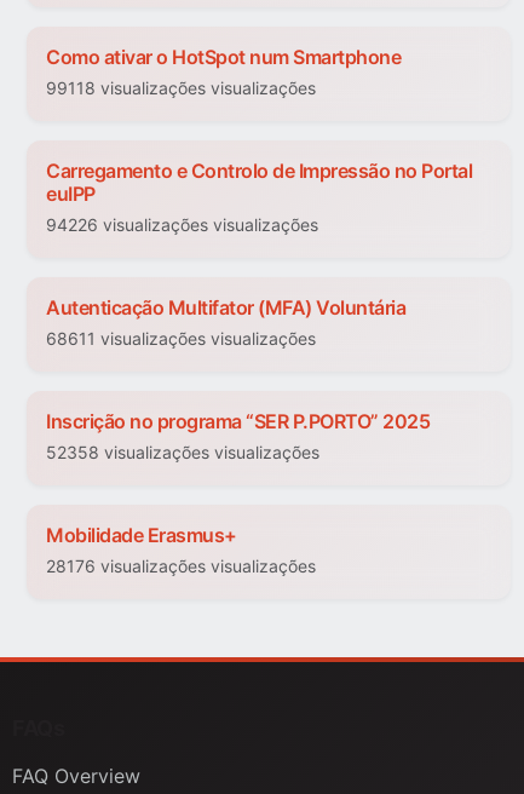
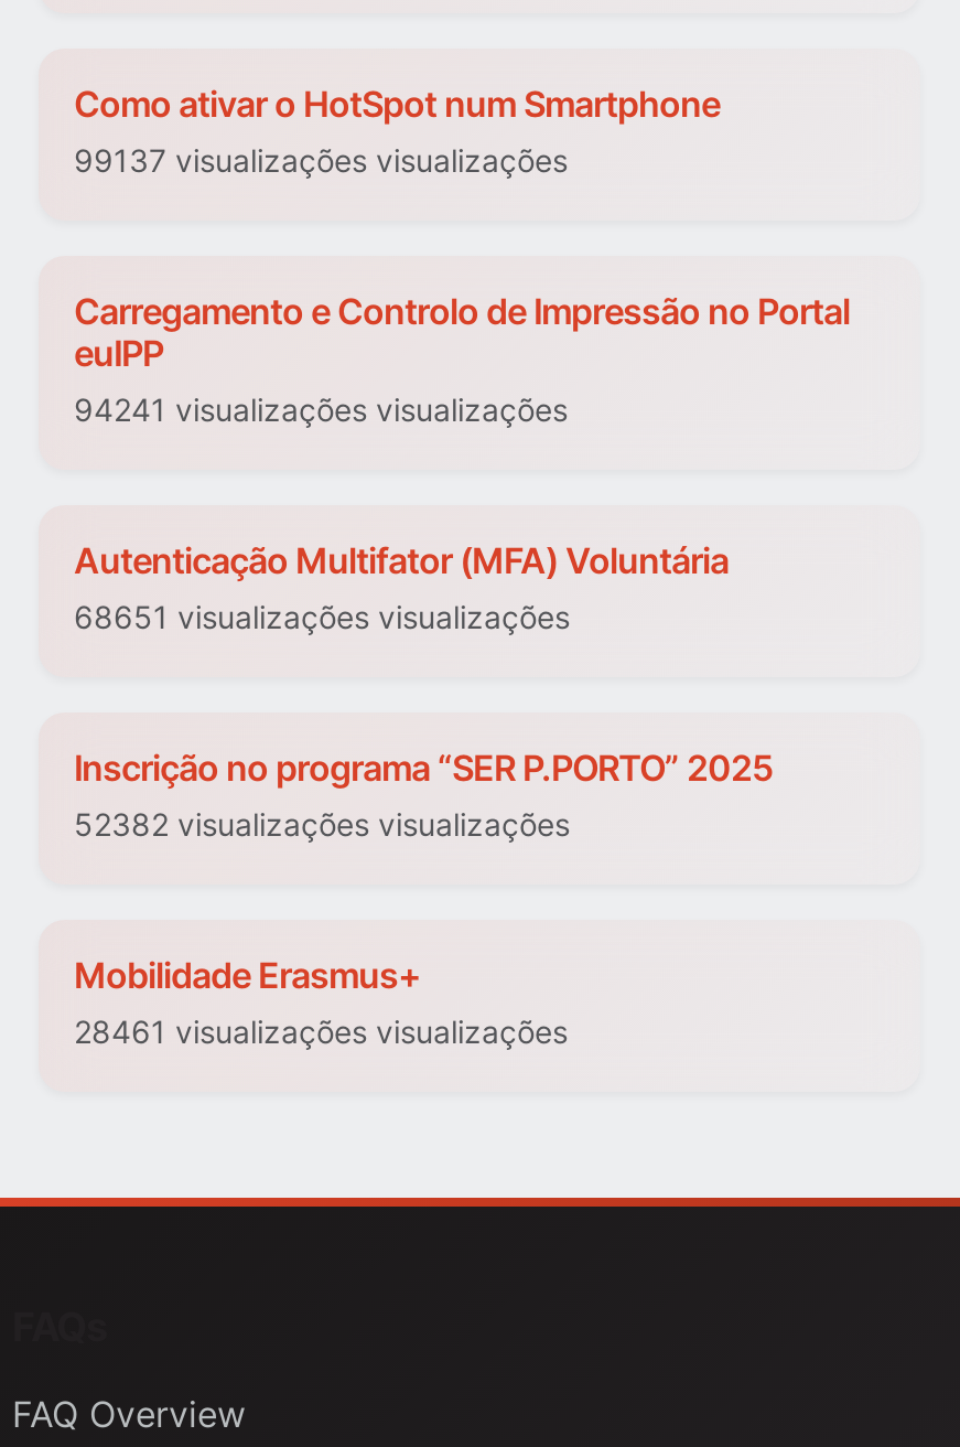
[46,78,316,99] 99118 visualizações visualizações -> [74,142,568,180] 99137 visualizações visualizações
[46,215,318,235] 94226 visualizações visualizações -> [74,392,568,429] 94241 visualizações visualizações
[46,329,316,349] 68611 visualizações visualizações -> [74,599,570,636] 68651 visualizações visualizações
[46,442,319,463] 52358 visualizações visualizações -> [74,806,570,844] 52382 visualizações visualizações
[46,556,316,577] 28176 visualizações visualizações -> [74,1014,568,1051] 28461 visualizações visualizações

